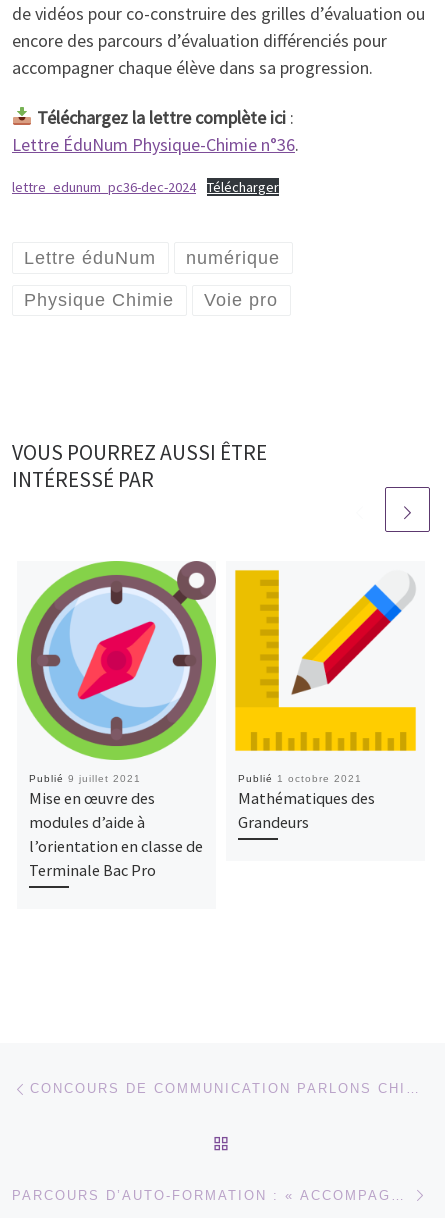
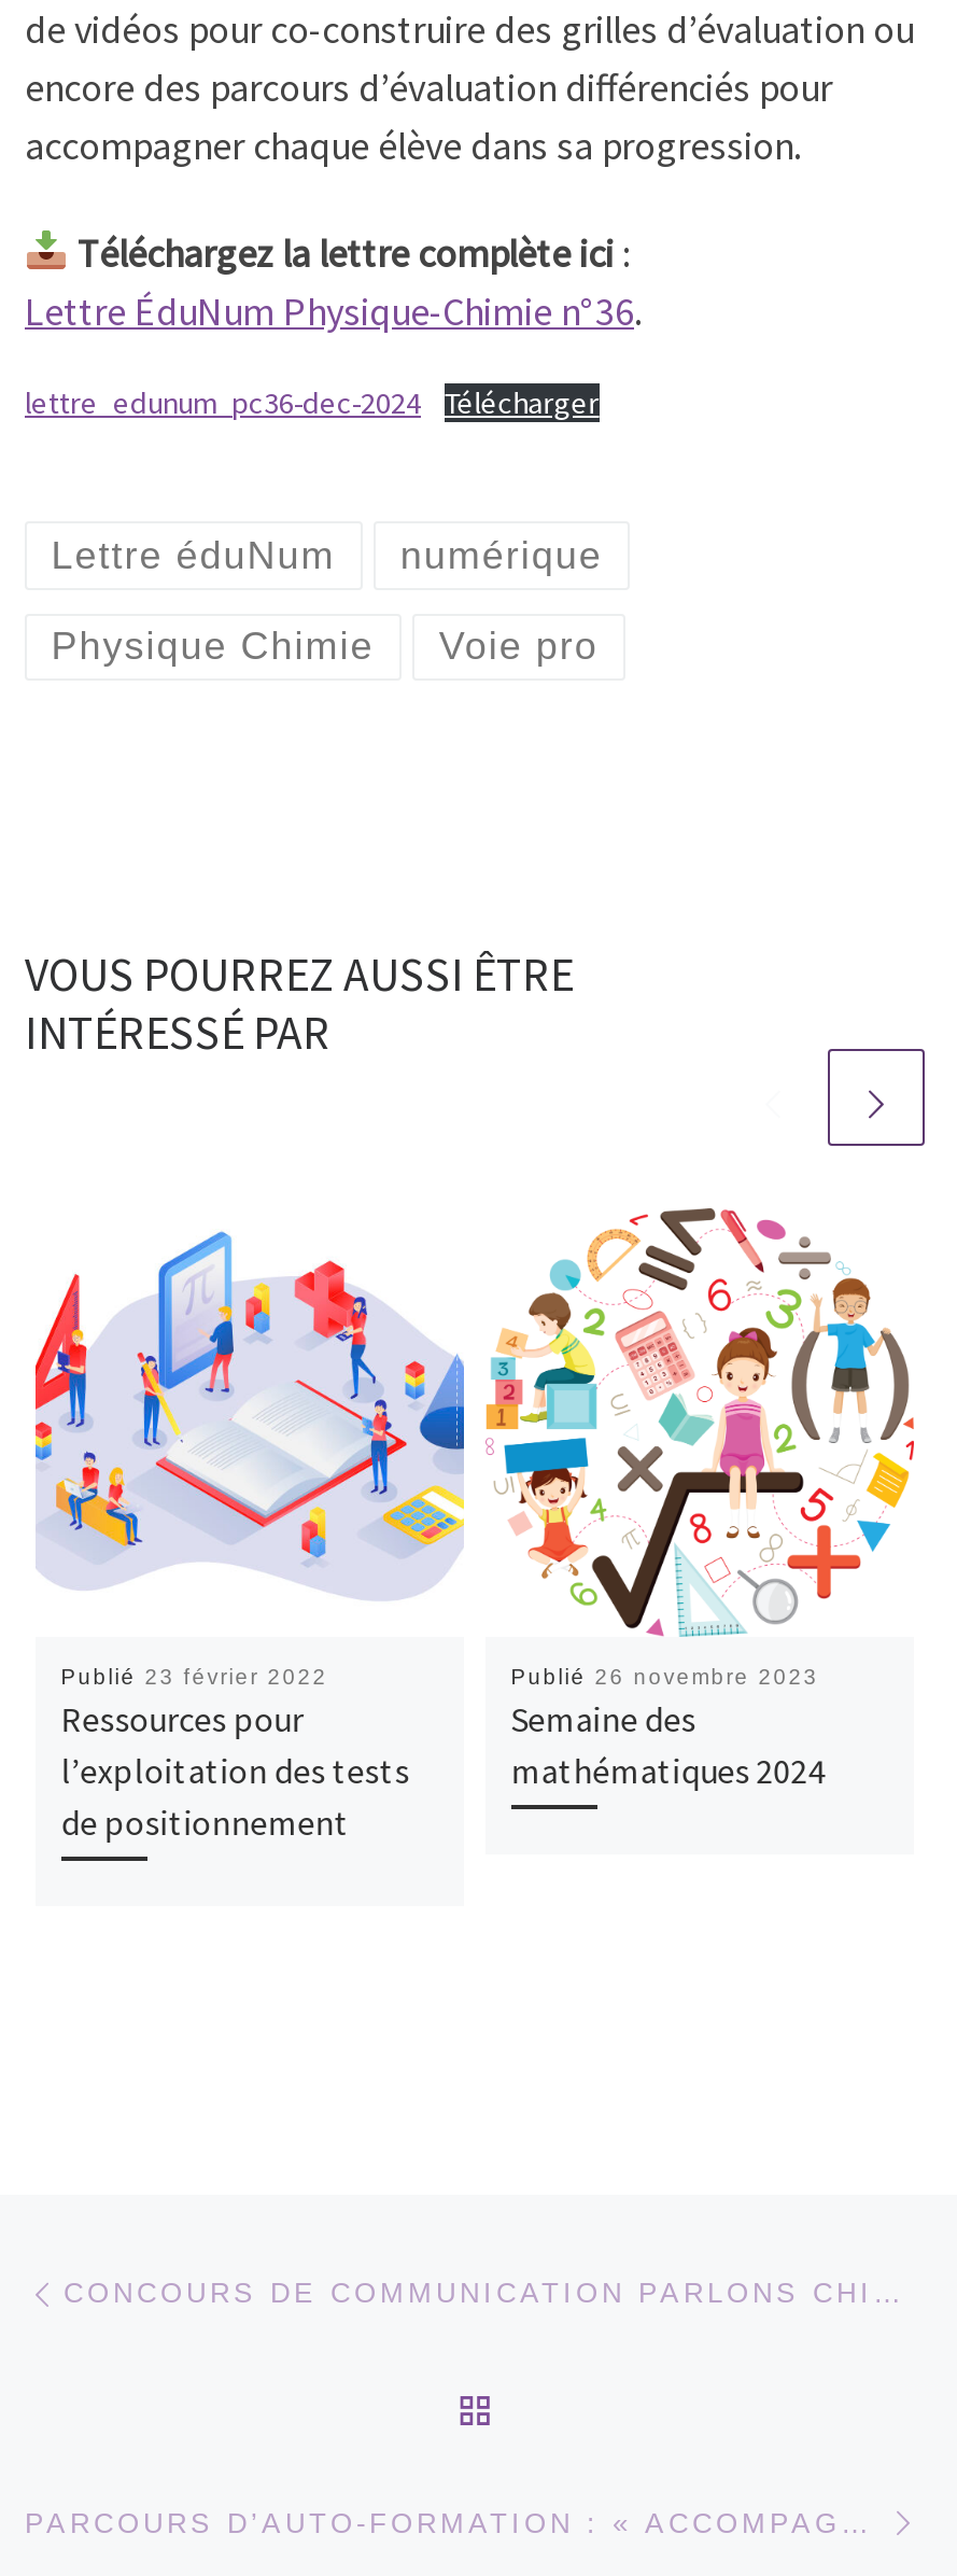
[16,560,217,880] [image] | Publié 9 juillet 2021 | Mise en œuvre des | modules d’aide à | l’orientation en classe de | Terminale Bac Pro -> [33,1208,466,1844] [image] | Publié 23 février 2022 | Ressources pour | l’exploitation des tests | de positionnement
[229,569,422,832] [image] | Publié 1 octobre 2021 | Mathématiques des | Grandeurs -> [483,1206,916,1793] [image] | Publié 26 novembre 2023 | Semaine des | mathématiques 2024

